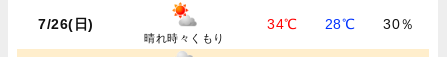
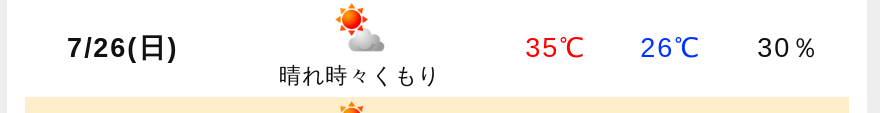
[267,17,298,32] 34℃ -> [525,33,586,63] 35℃
[325,17,355,32] 28℃ -> [640,33,701,63] 26℃

